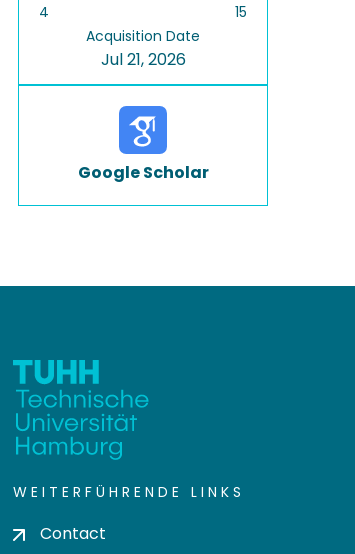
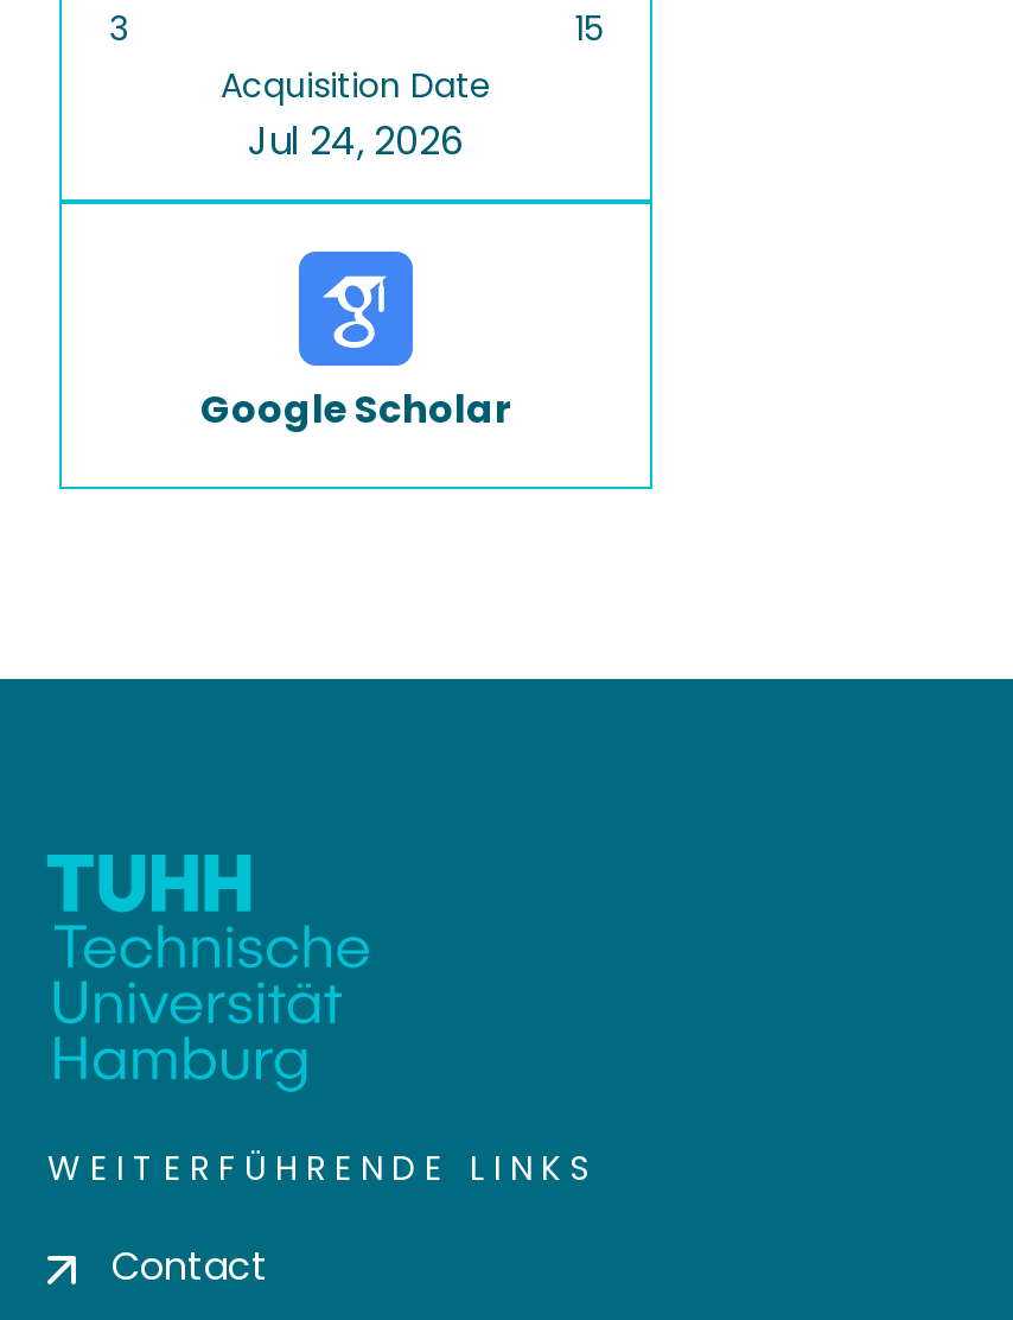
[39,2,49,22] 4 -> [109,5,128,53] 3
[100,48,185,71] Jul 21, 2026 -> [248,115,464,169] Jul 24, 2026

